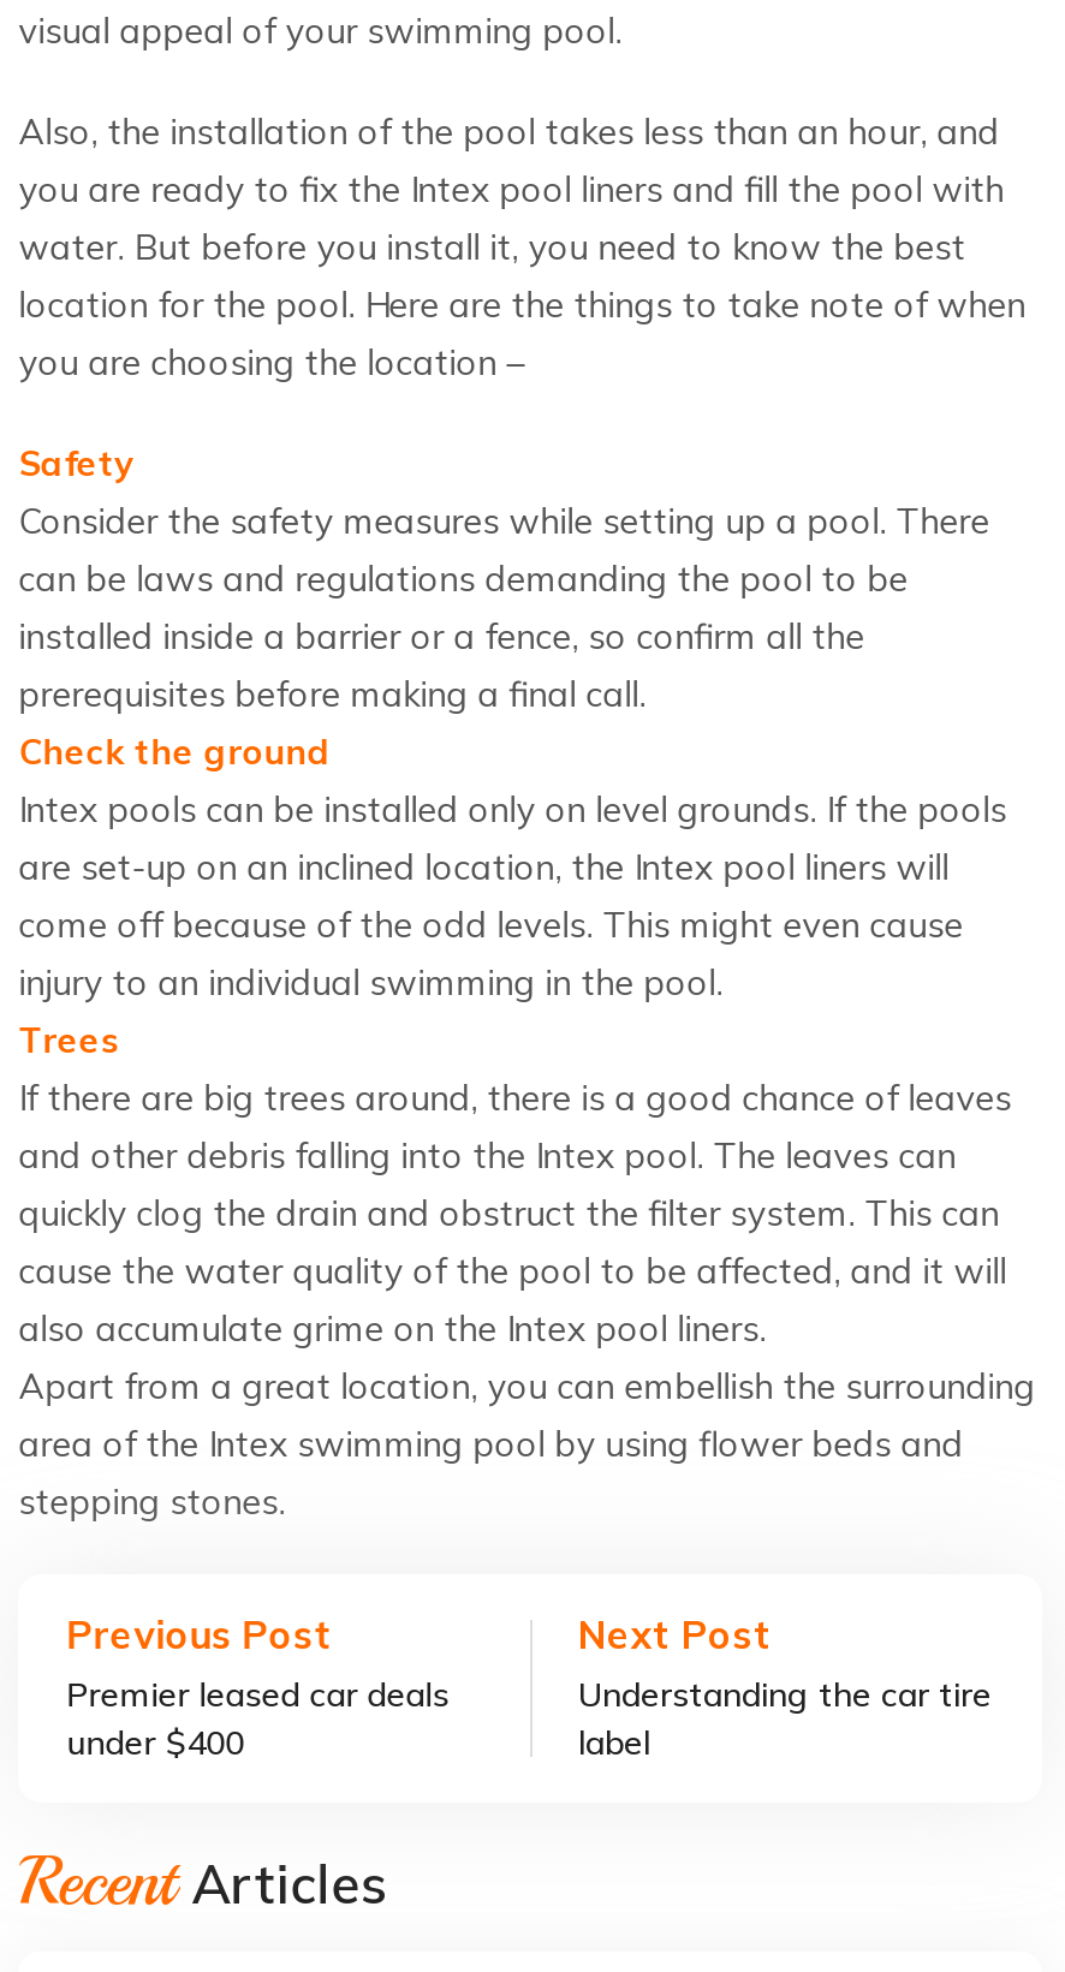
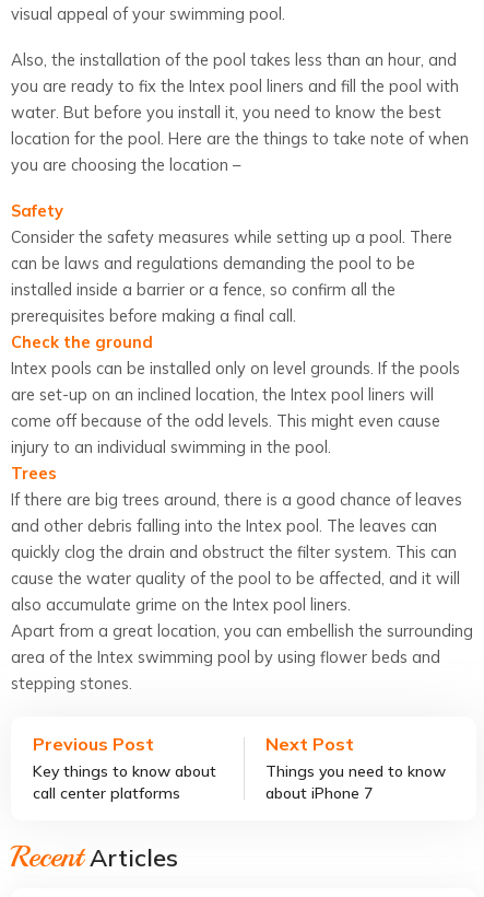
[67,1672,449,1764] Premier leased car deals | under $400 -> [33,761,217,803] Key things to know about | call center platforms
[578,1672,992,1764] Understanding the car tire | label -> [265,761,446,803] Things you need to know | about iPhone 7

